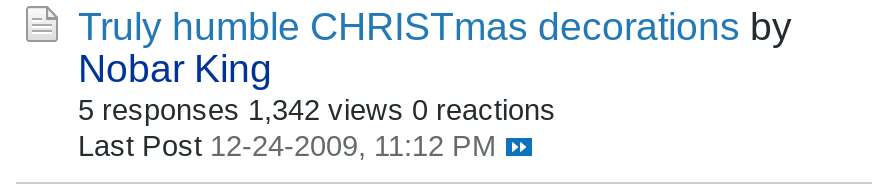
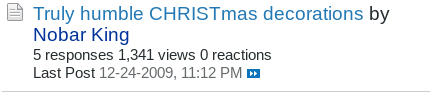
[78,95,556,127] 5 responses 1,342 views 0 reactions -> [33,47,272,63] 5 responses 1,341 views 0 reactions

